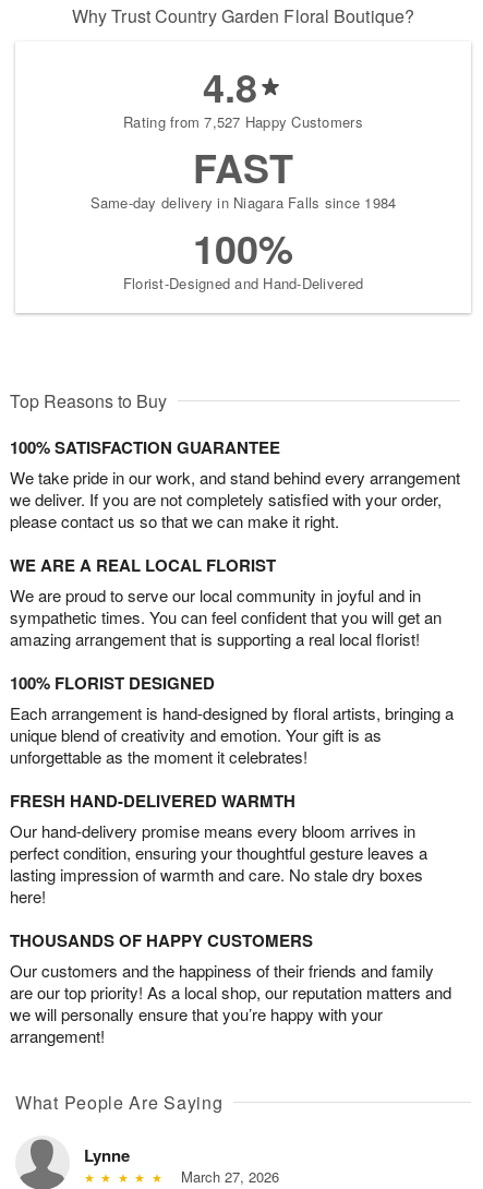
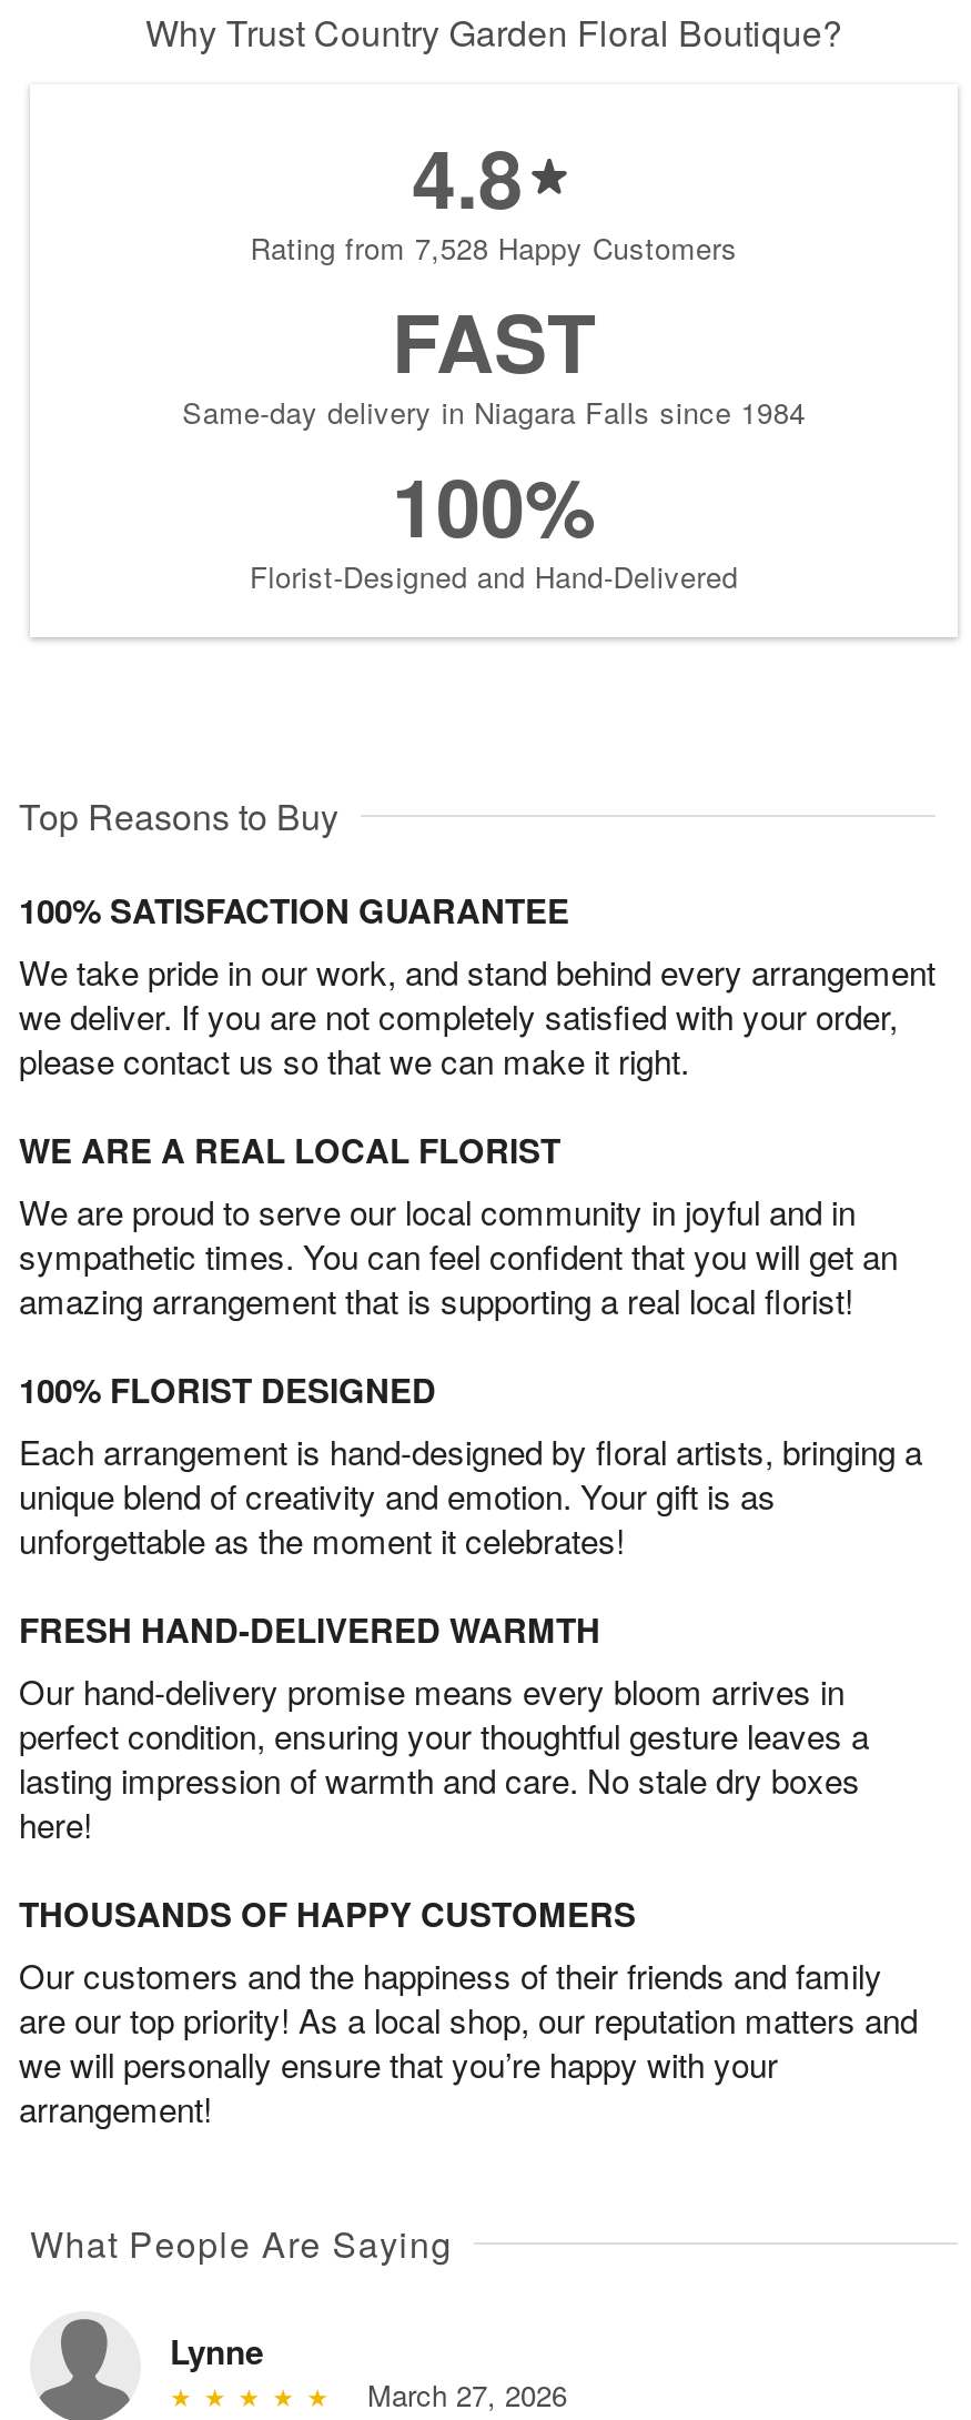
[123,112,363,132] Rating from 7,527 Happy Customers -> [250,227,738,270] Rating from 7,528 Happy Customers

